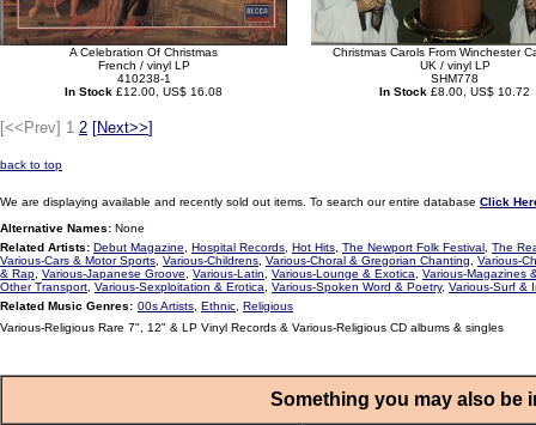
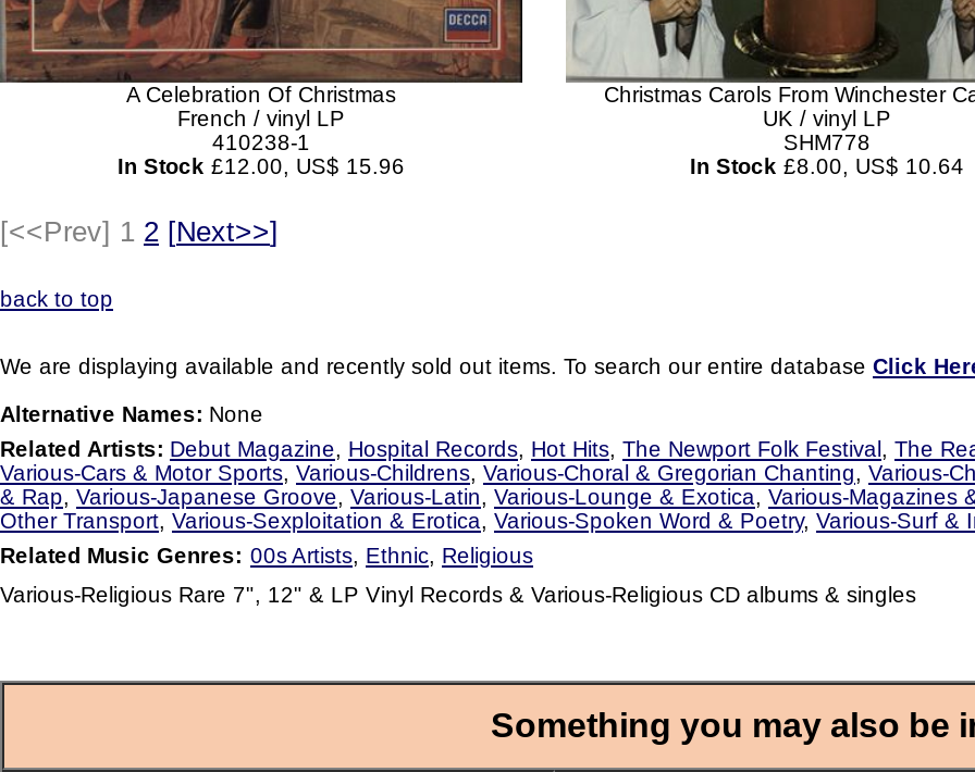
[65,85,223,98] In Stock £12.00, US$ 16.08 -> [118,154,405,178] In Stock £12.00, US$ 15.96
[379,85,530,98] In Stock £8.00, US$ 10.72 -> [690,154,964,178] In Stock £8.00, US$ 10.64

